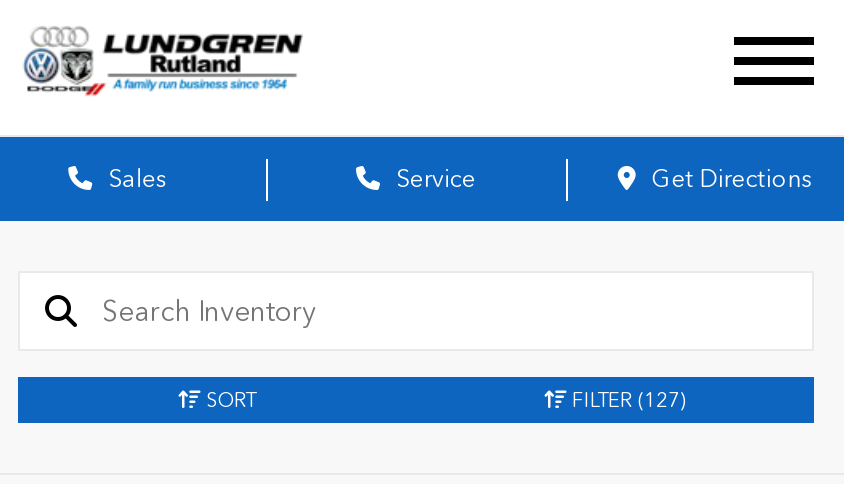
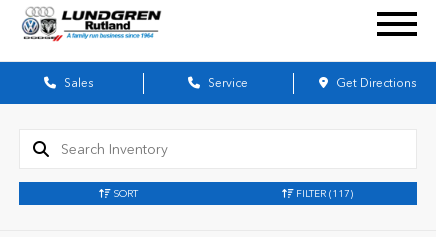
[566,389,686,413] FILTER (127) -> [293,188,353,200] FILTER (117)

